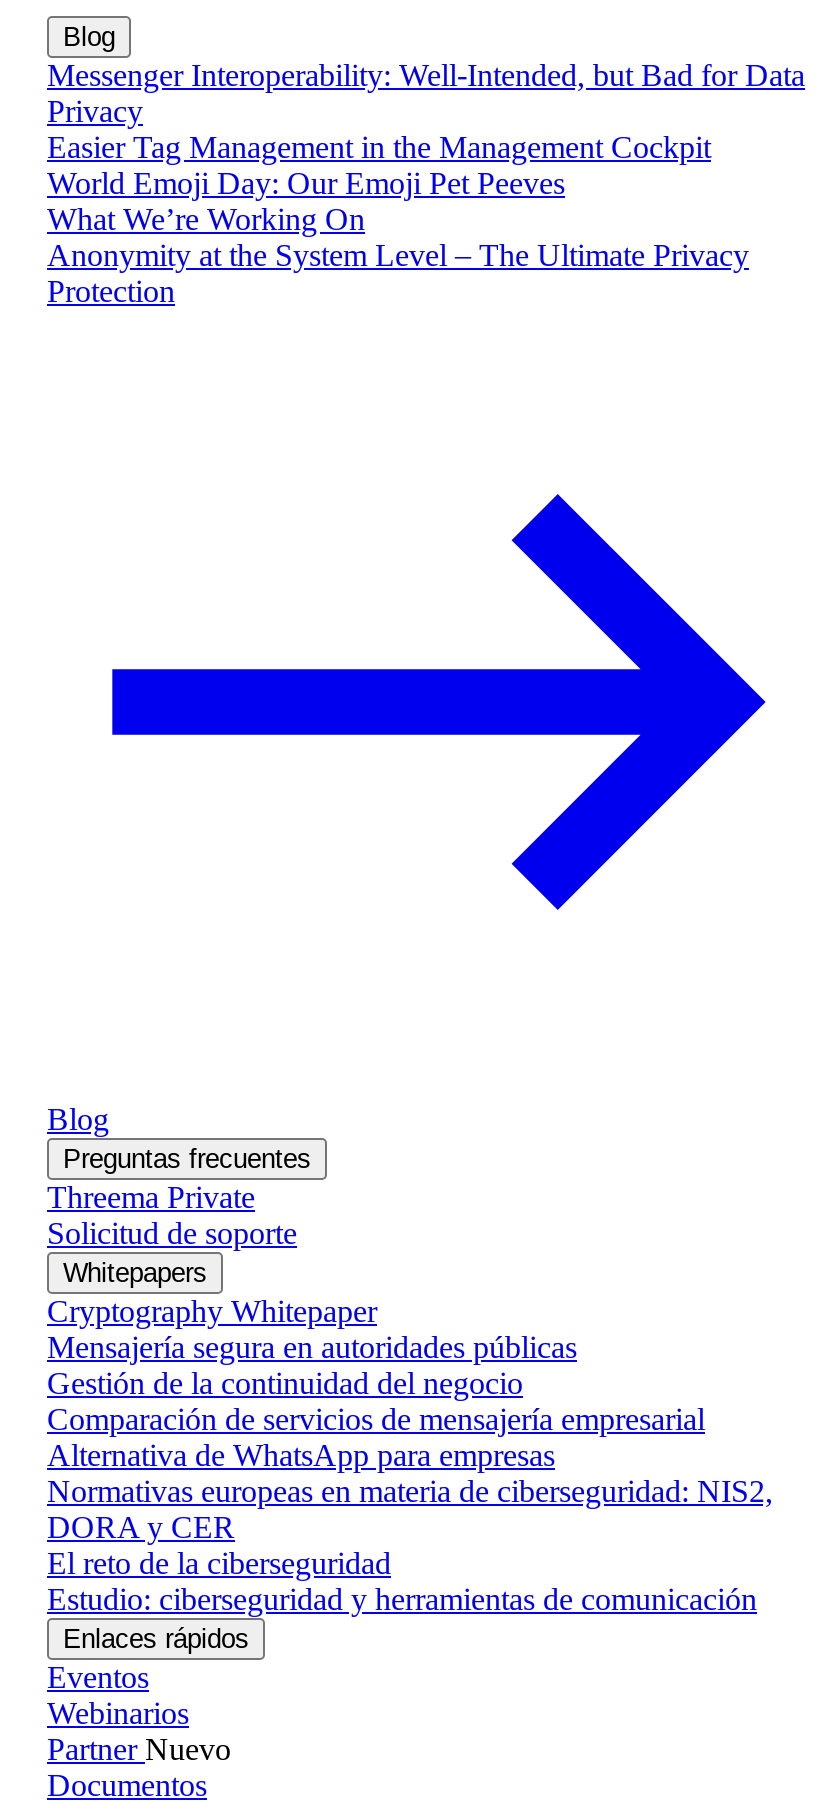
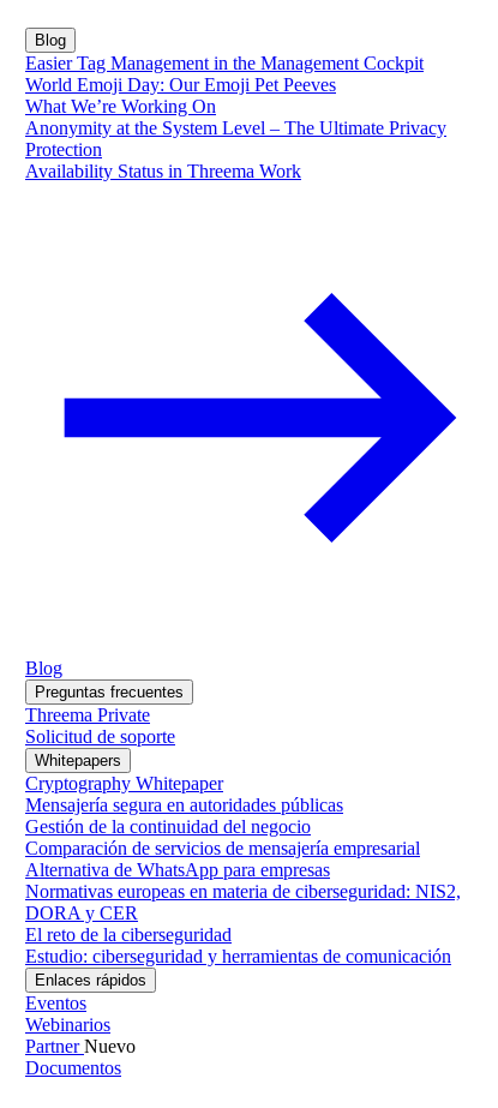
[47,57,805,127] Messenger Interoperability: Well-Intended, but Bad for Data | Privacy -> none
moved [47,129,749,307] -> [25,52,446,159]: Easier Tag Management in the Management Cockpit | World Emoji Day: Our Emoji Pet Peeves | What We’re Working On | Anonymity at the System Level – The Ultimate Privacy | Protection
none -> [25,160,301,181] Availability Status in Threema Work

